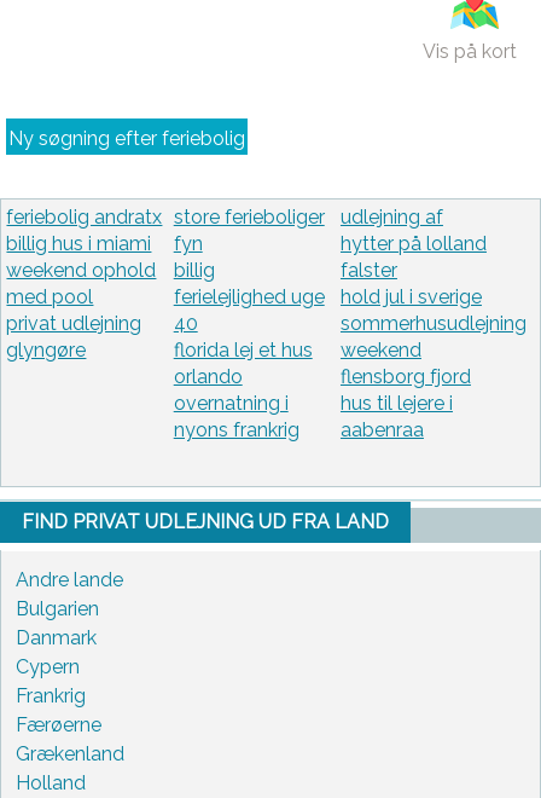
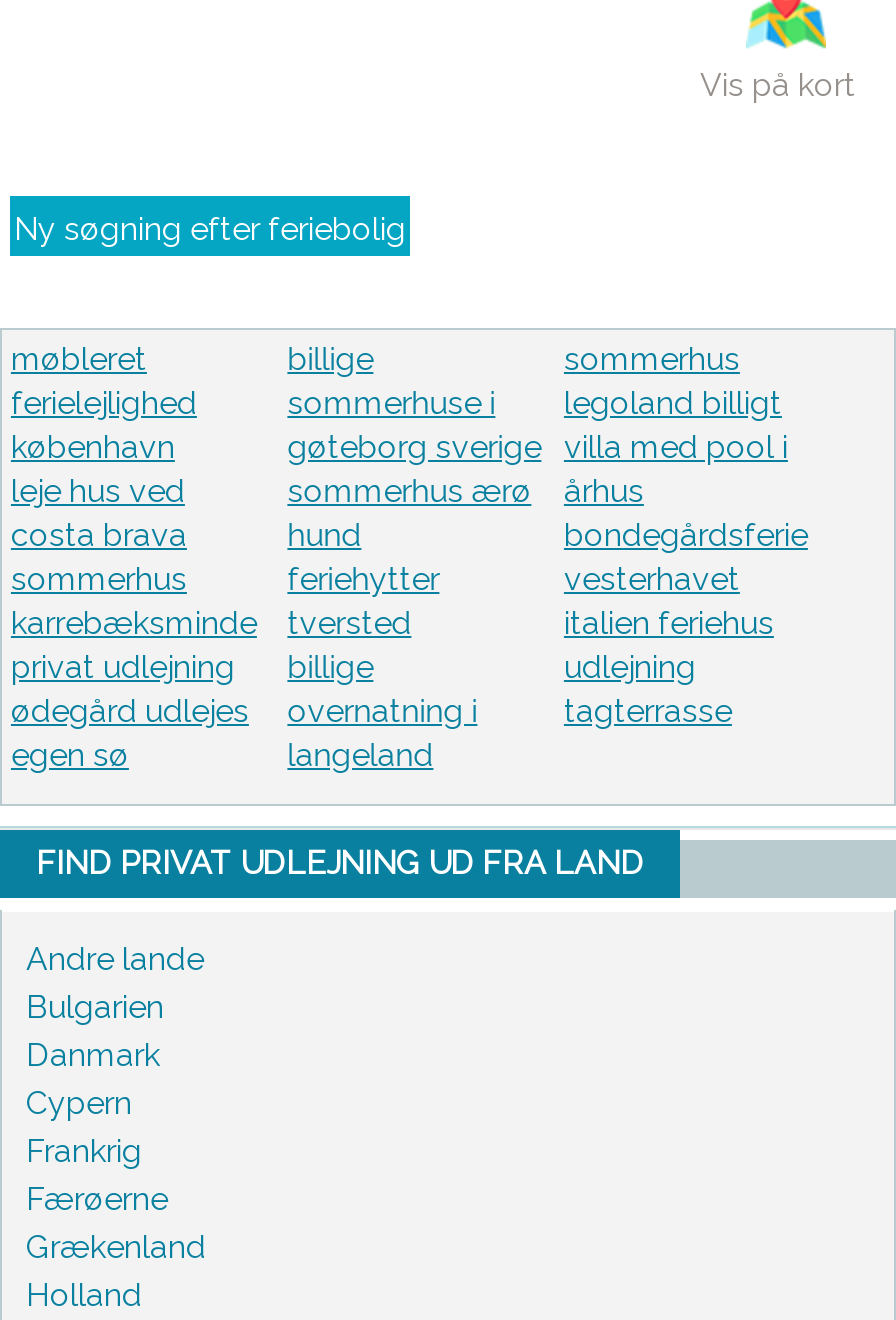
[7,206,162,309] feriebolig andratx | billig hus i miami | weekend ophold | med pool -> [11,341,257,643] møbleret | ferielejlighed | københavn | leje hus ved | costa brava | sommerhus | karrebæksminde
[174,206,324,389] store ferieboliger | fyn | billig | ferielejlighed uge | 40 | florida lej et hus | orlando -> [287,341,541,687] billige | sommerhuse i | gøteborg sverige | sommerhus ærø | hund | feriehytter | tversted | billige
[341,206,527,442] udlejning af | hytter på lolland | falster | hold jul i sverige | sommerhusudlejning | weekend | flensborg fjord | hus til lejere i | aabenraa -> [564,341,808,731] sommerhus | legoland billigt | villa med pool i | århus | bondegårdsferie | vesterhavet | italien feriehus | udlejning | tagterrasse
moved [7,313,142,336] -> [11,649,235,687]: privat udlejning
[7,339,86,362] glyngøre -> [11,693,249,775] ødegård udlejes | egen sø
moved [174,392,288,415] -> [287,693,477,731]: overnatning i
[174,419,299,442] nyons frankrig -> [287,737,433,775] langeland

